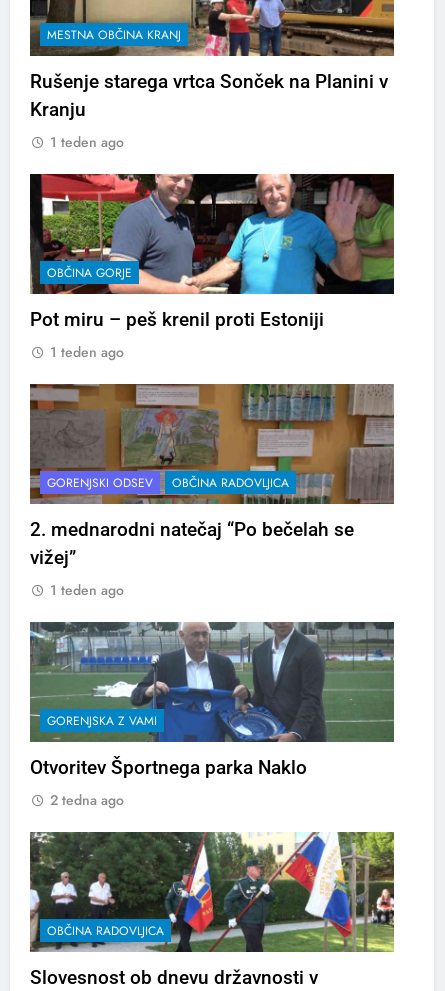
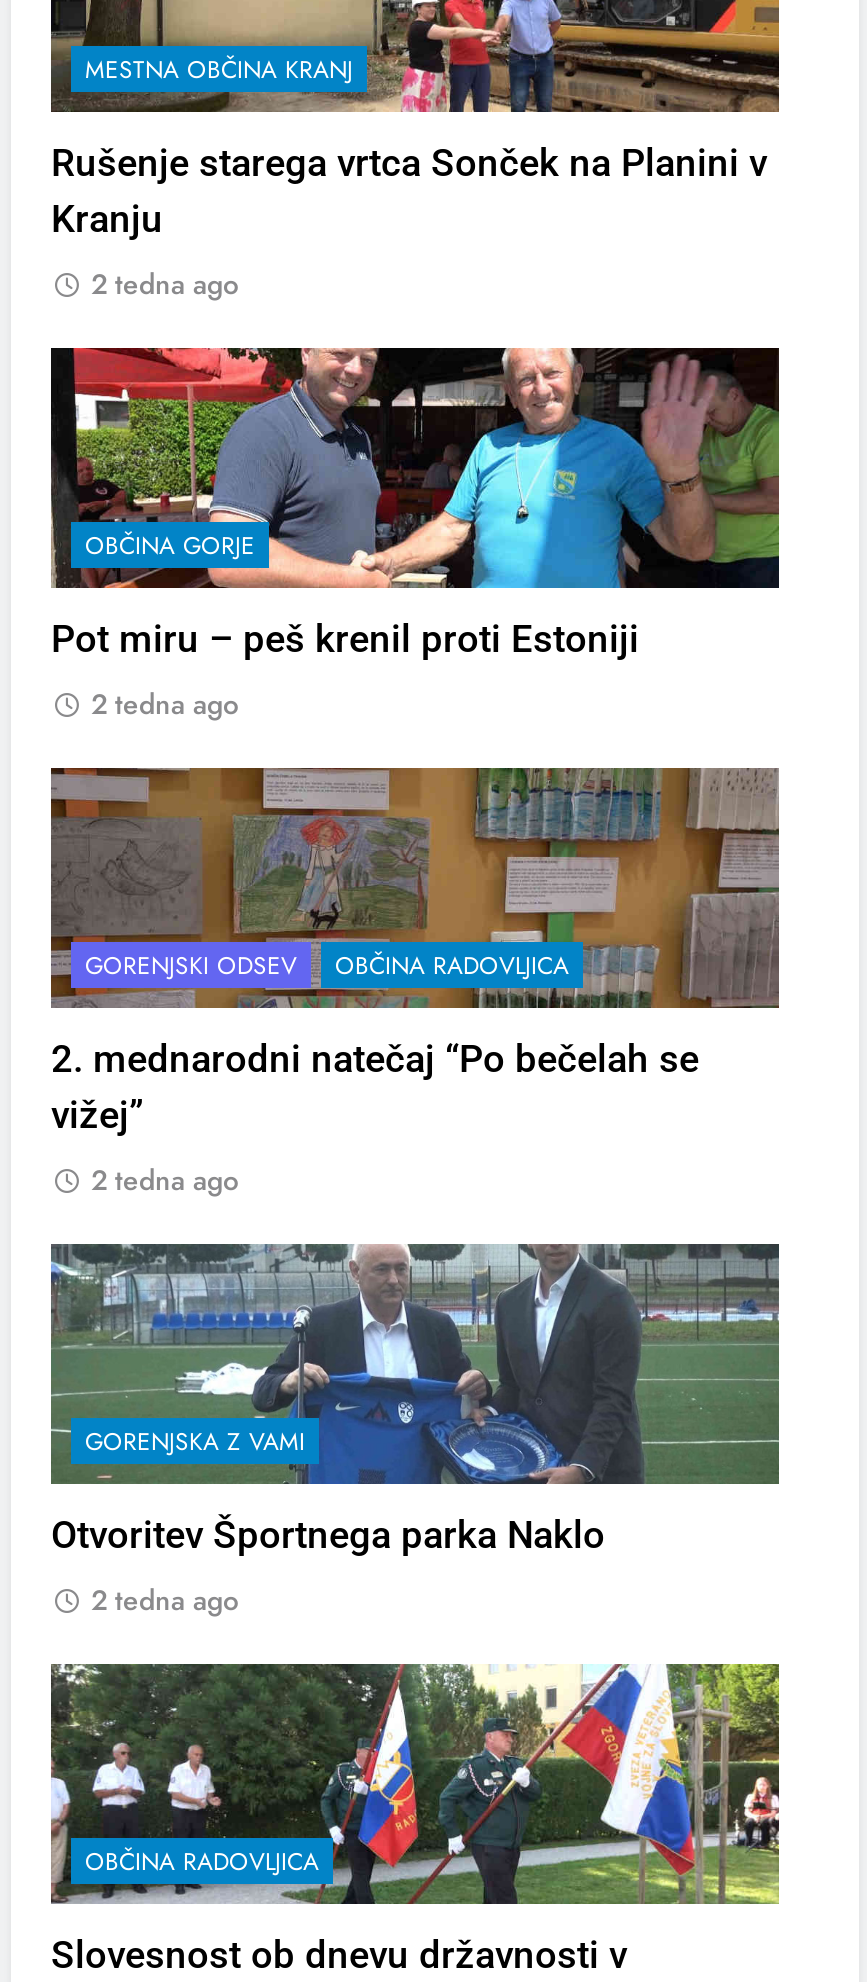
[50,132,124,152] 1 teden ago -> [91,264,239,304] 2 tedna ago
[50,342,124,362] 1 teden ago -> [91,684,239,724] 2 tedna ago
[50,580,124,600] 1 teden ago -> [91,1160,239,1200] 2 tedna ago

